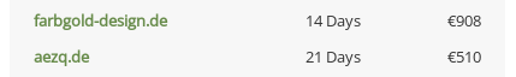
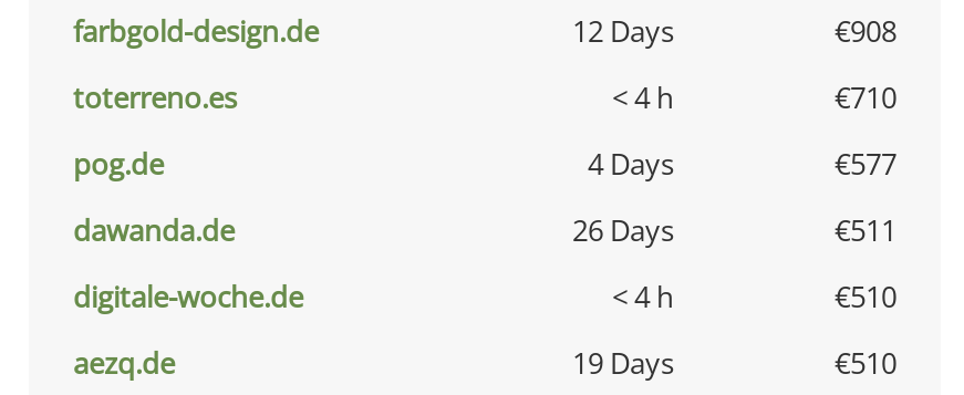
[305,10,360,32] 14 Days -> [572,12,674,51] 12 Days
none -> [73,78,896,317] toterreno.es | < 4 h | €710 | pog.de | 4 Days | €577 | dawanda.de | 26 Days | €511 | digitale-woche.de | < 4 h | €510
[305,46,360,68] 21 Days -> [572,343,674,383] 19 Days

